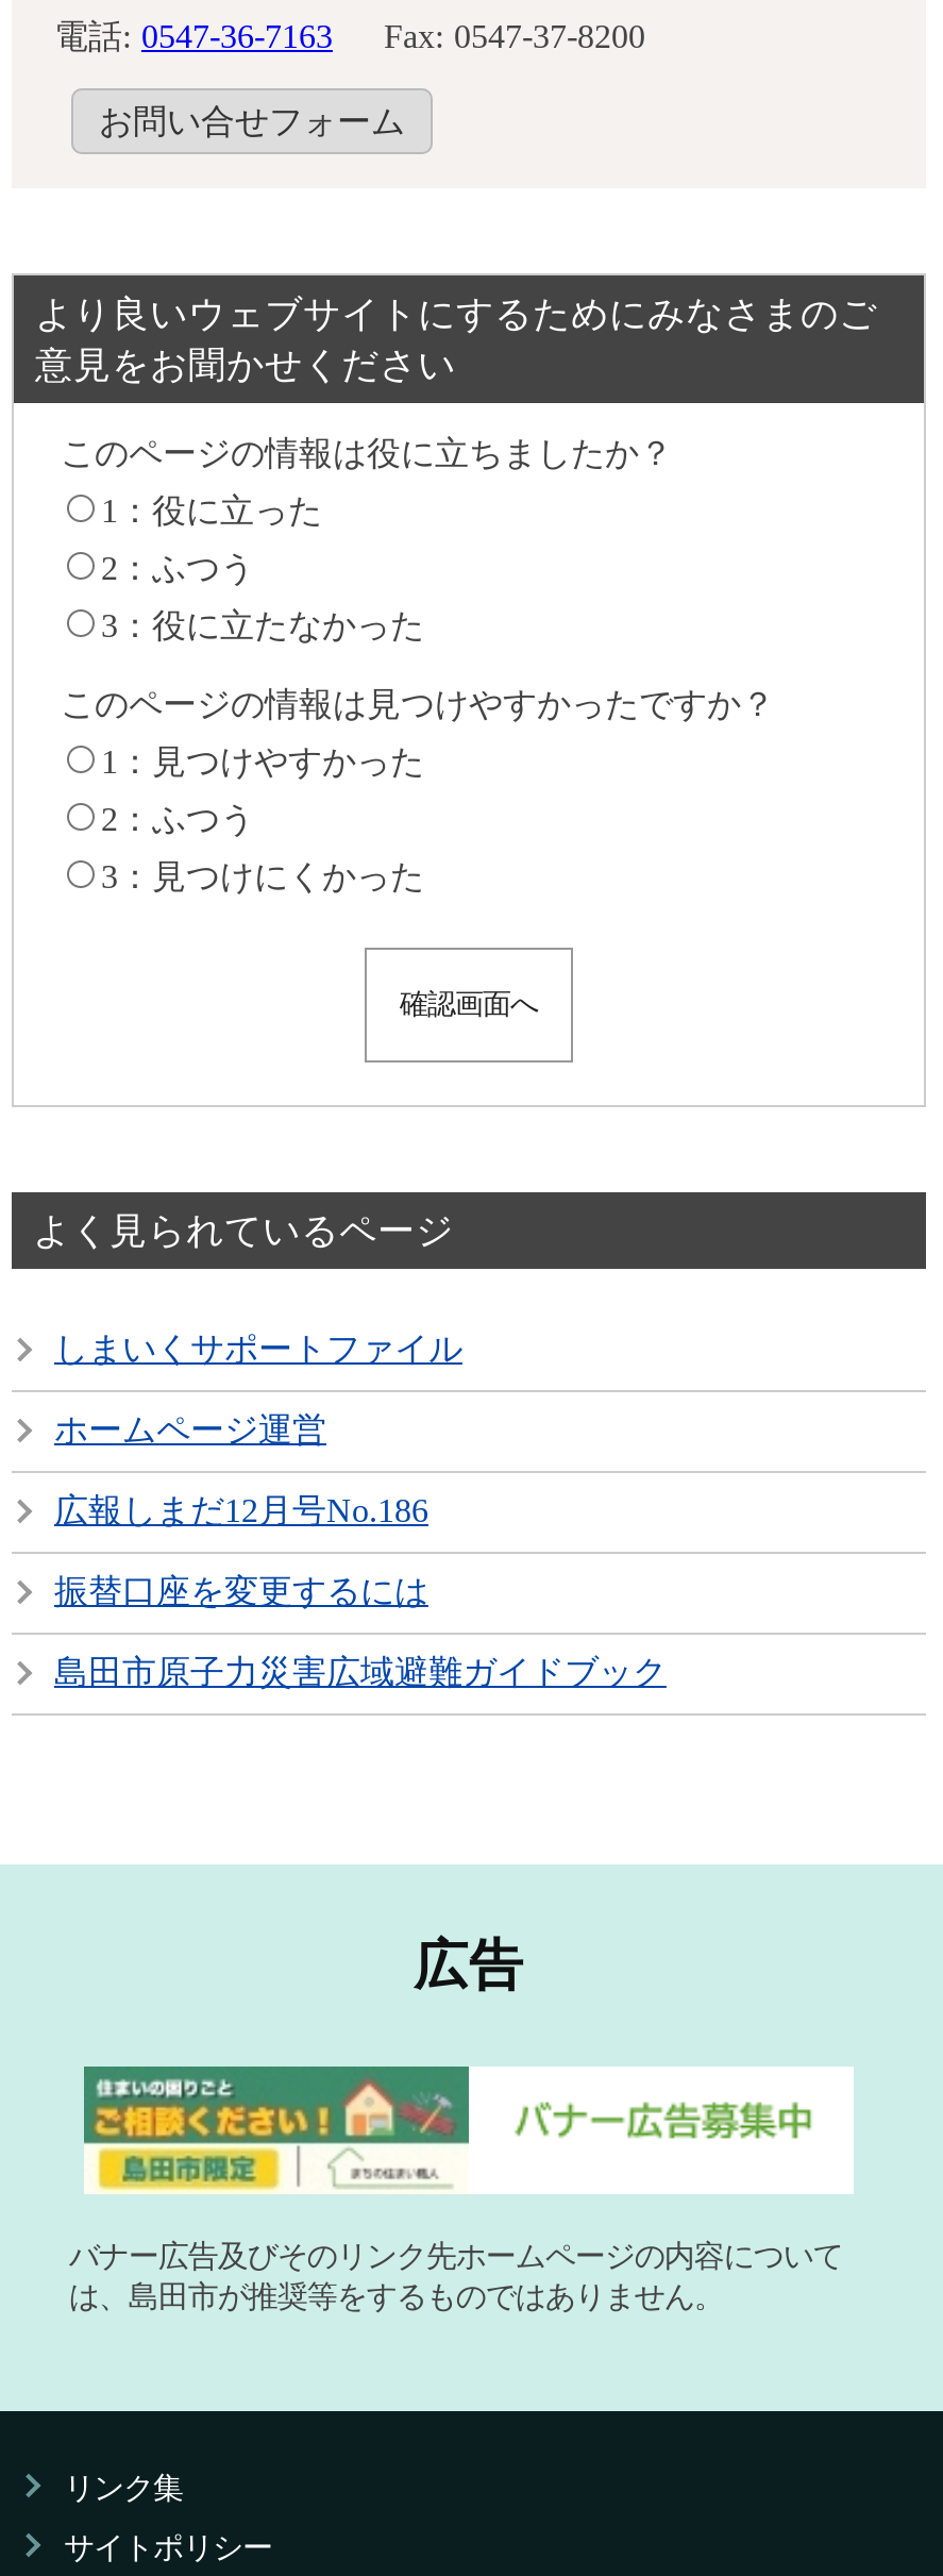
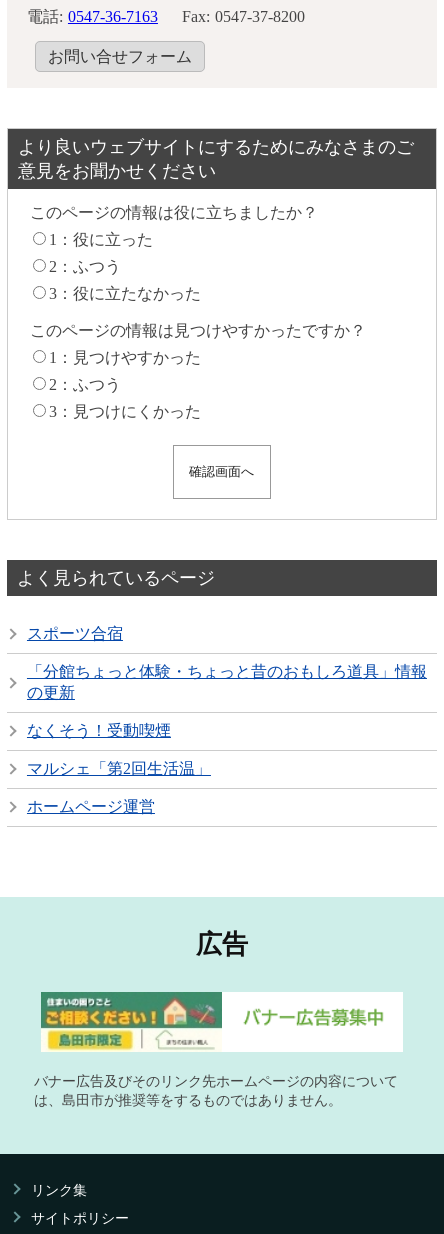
[54,1330,462,1366] しまいくサポートファイル -> [27,625,427,777] スポーツ合宿 | 「分館ちょっと体験・ちょっと昔のおもしろ道具」情報 | の更新 | なくそう！受動喫煙 | マルシェ「第2回生活温」
moved [54,1411,326,1447] -> [27,798,155,815]: ホームページ運営
[54,1491,667,1689] 広報しまだ12月号No.186 | 振替口座を変更するには | 島田市原子力災害広域避難ガイドブック -> none

